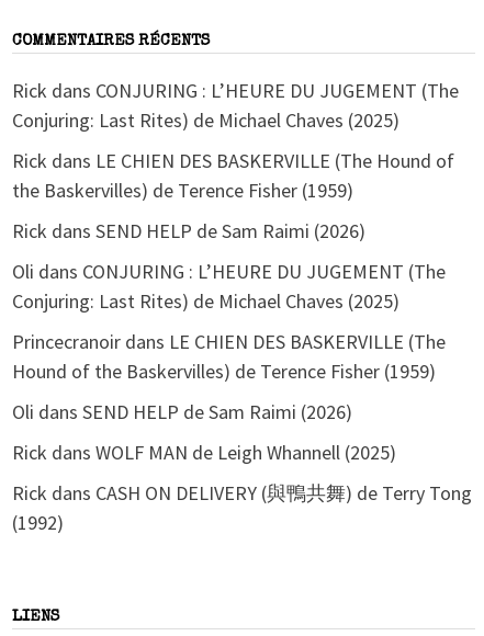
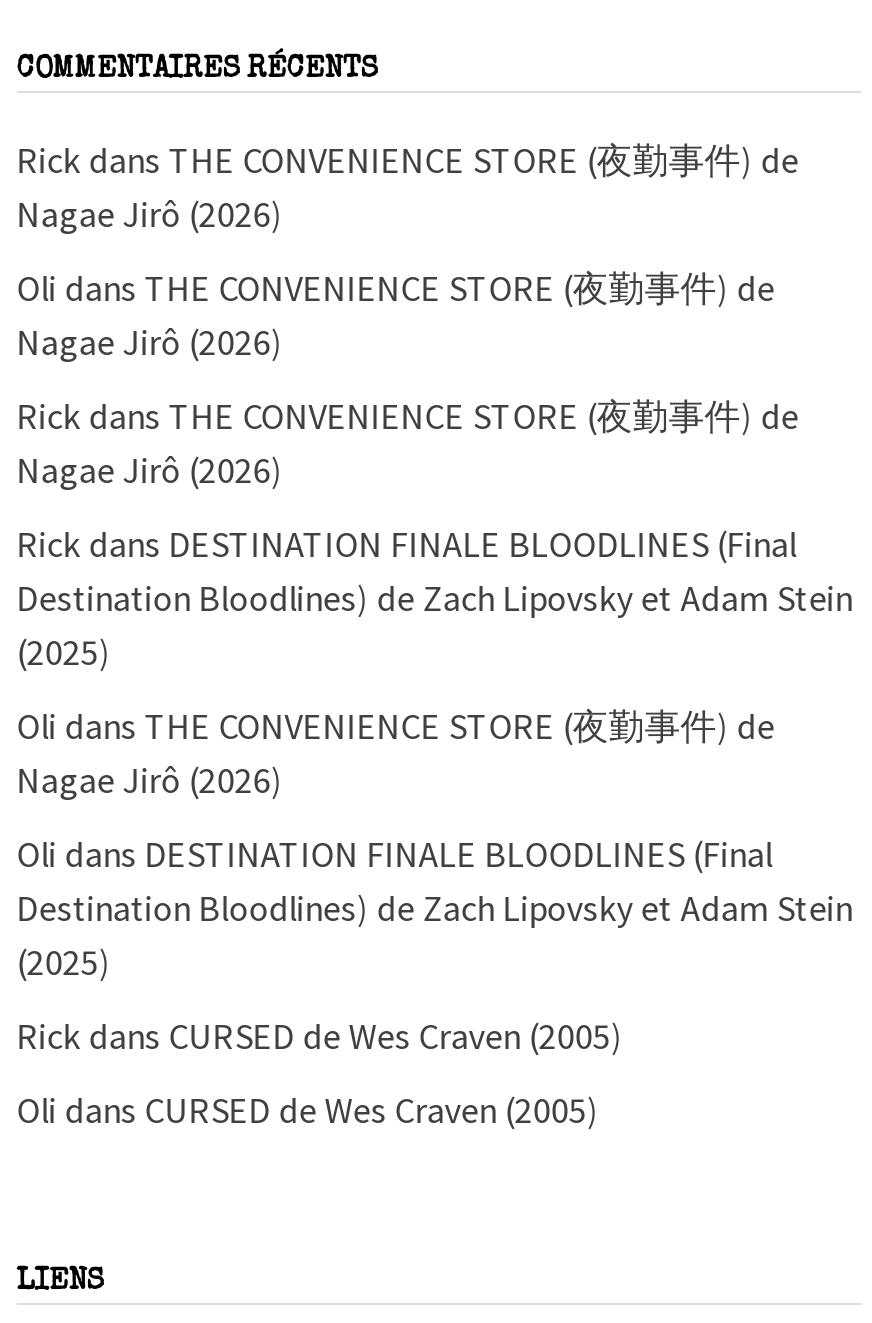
[12,78,459,133] Rick dans CONJURING : L’HEURE DU JUGEMENT (The | Conjuring: Last Rites) de Michael Chaves (2025) -> [17,136,799,236] Rick dans THE CONVENIENCE STORE (夜勤事件) de | Nagae Jirô (2026)
[12,148,454,203] Rick dans LE CHIEN DES BASKERVILLE (The Hound of | the Baskervilles) de Terence Fisher (1959) -> [17,264,775,364] Oli dans THE CONVENIENCE STORE (夜勤事件) de | Nagae Jirô (2026)
[12,218,365,244] Rick dans SEND HELP de Sam Raimi (2026) -> [17,392,799,492] Rick dans THE CONVENIENCE STORE (夜勤事件) de | Nagae Jirô (2026)
[12,259,445,314] Oli dans CONJURING : L’HEURE DU JUGEMENT (The | Conjuring: Last Rites) de Michael Chaves (2025) -> [17,520,853,674] Rick dans DESTINATION FINALE BLOODLINES (Final | Destination Bloodlines) de Zach Lipovsky et Adam Stein | (2025)
[12,329,445,384] Princecranoir dans LE CHIEN DES BASKERVILLE (The | Hound of the Baskervilles) de Terence Fisher (1959) -> [17,702,775,802] Oli dans THE CONVENIENCE STORE (夜勤事件) de | Nagae Jirô (2026)
[12,399,352,425] Oli dans SEND HELP de Sam Raimi (2026) -> [17,830,853,984] Oli dans DESTINATION FINALE BLOODLINES (Final | Destination Bloodlines) de Zach Lipovsky et Adam Stein | (2025)
[12,440,396,465] Rick dans WOLF MAN de Leigh Whannell (2025) -> [17,1012,623,1058] Rick dans CURSED de Wes Craven (2005)
[12,481,472,535] Rick dans CASH ON DELIVERY (與鴨共舞) de Terry Tong | (1992) -> [17,1086,599,1132] Oli dans CURSED de Wes Craven (2005)

